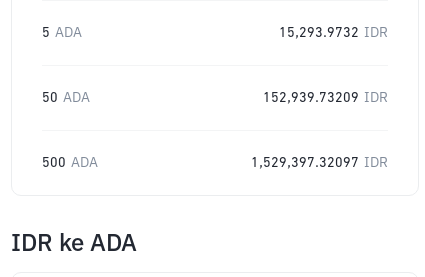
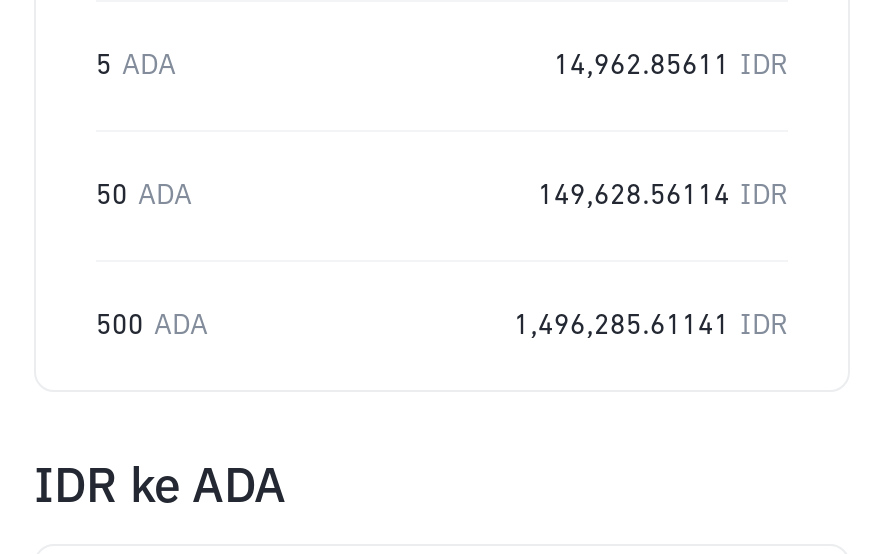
[279,26,388,40] 15,293.9732 IDR -> [554,52,788,80] 14,962.85611 IDR
[263,91,388,105] 152,939.73209 IDR -> [538,182,788,210] 149,628.56114 IDR
[251,156,388,170] 1,529,397.32097 IDR -> [514,312,788,340] 1,496,285.61141 IDR

